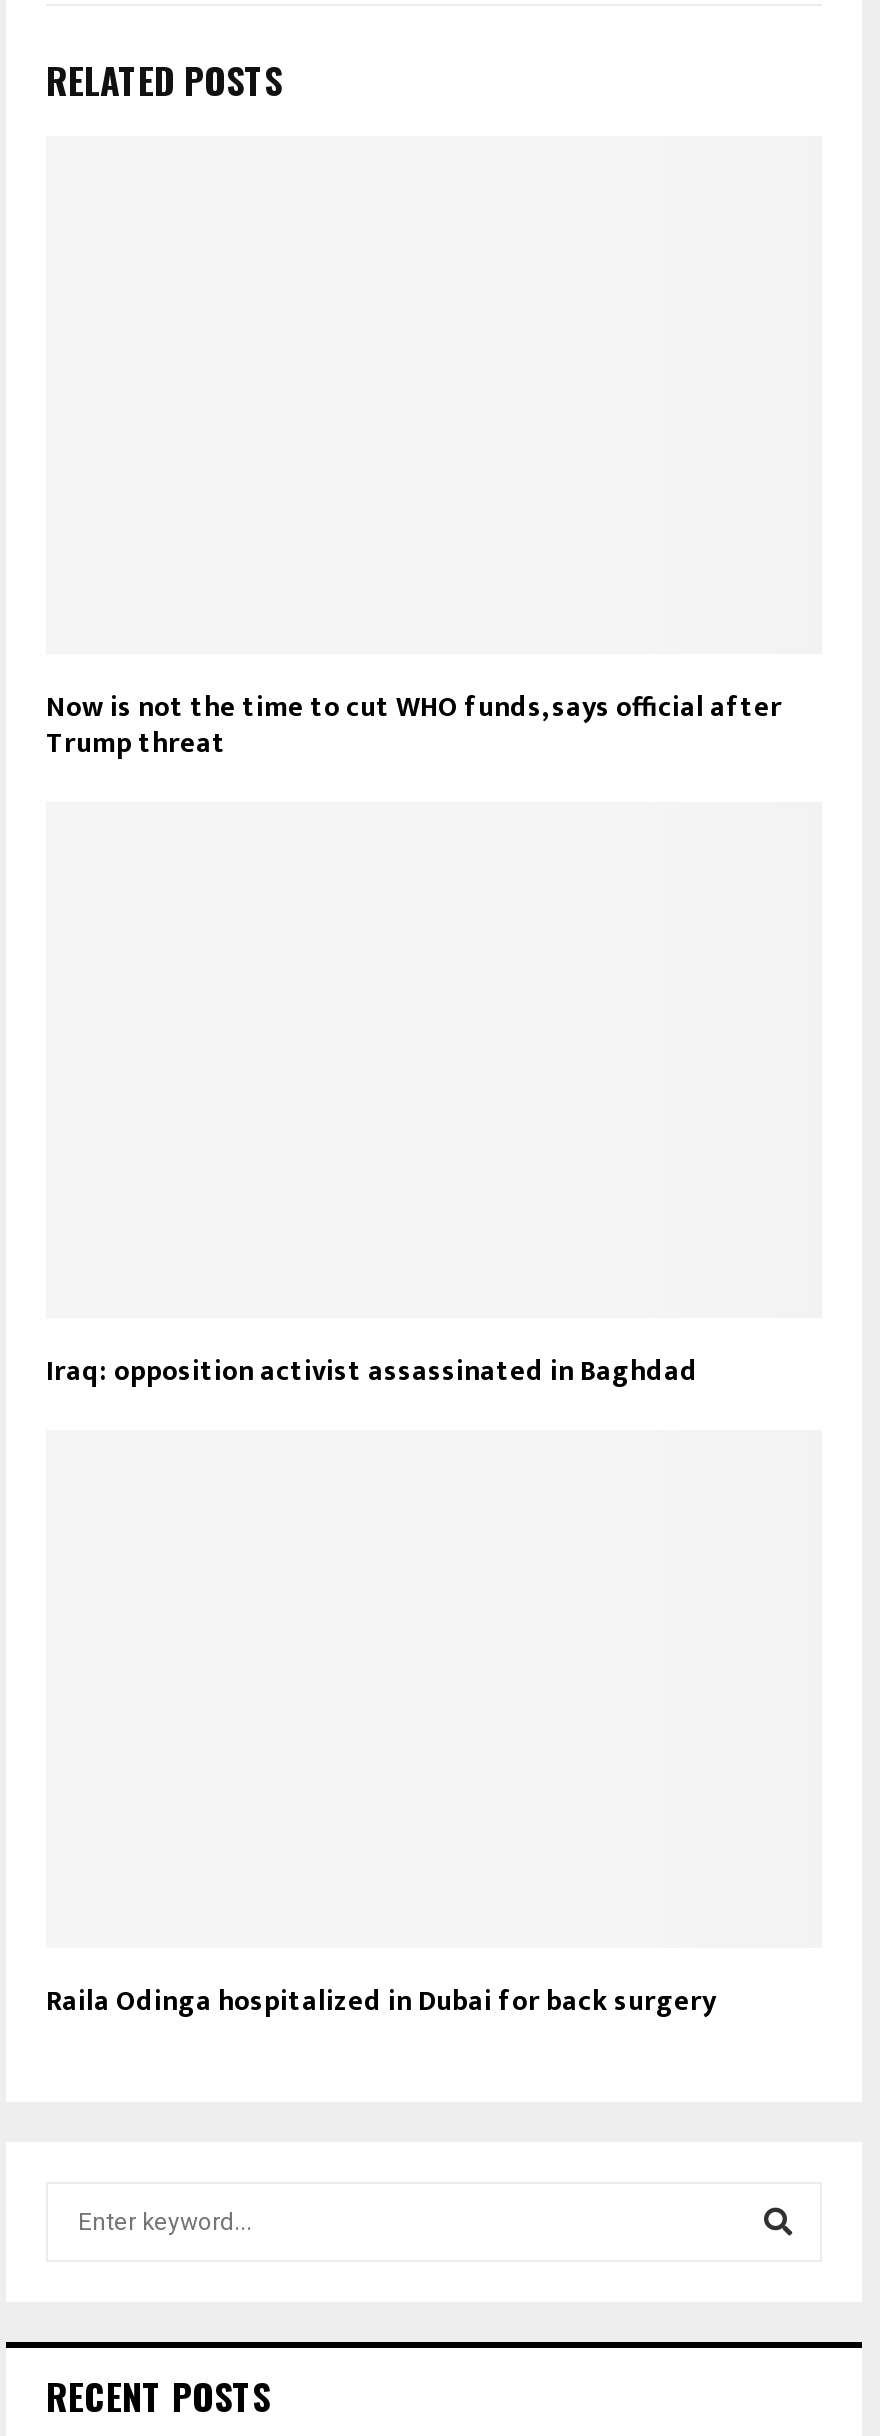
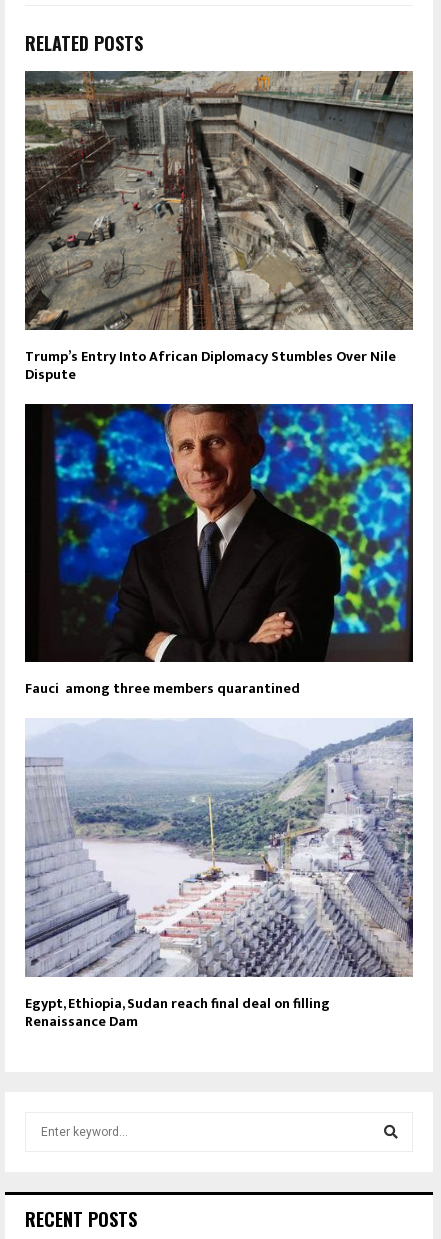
none -> [24,70,414,331] [image]
none -> [24,403,414,663] [image]
none -> [24,718,414,978] [image]
[46,684,782,766] Now is not the time to cut WHO funds, says official after | Trump threat -> [25,345,396,386] Trump’s Entry Into African Diplomacy Stumbles Over Nile | Dispute
[46,1349,698,1395] Iraq: opposition activist assassinated in Baghdad -> [25,677,300,700] Fauci among three members quarantined
[46,1978,716,2024] Raila Odinga hospitalized in Dubai for back surgery -> [25,992,330,1033] Egypt, Ethiopia, Sudan reach final deal on filling | Renaissance Dam

